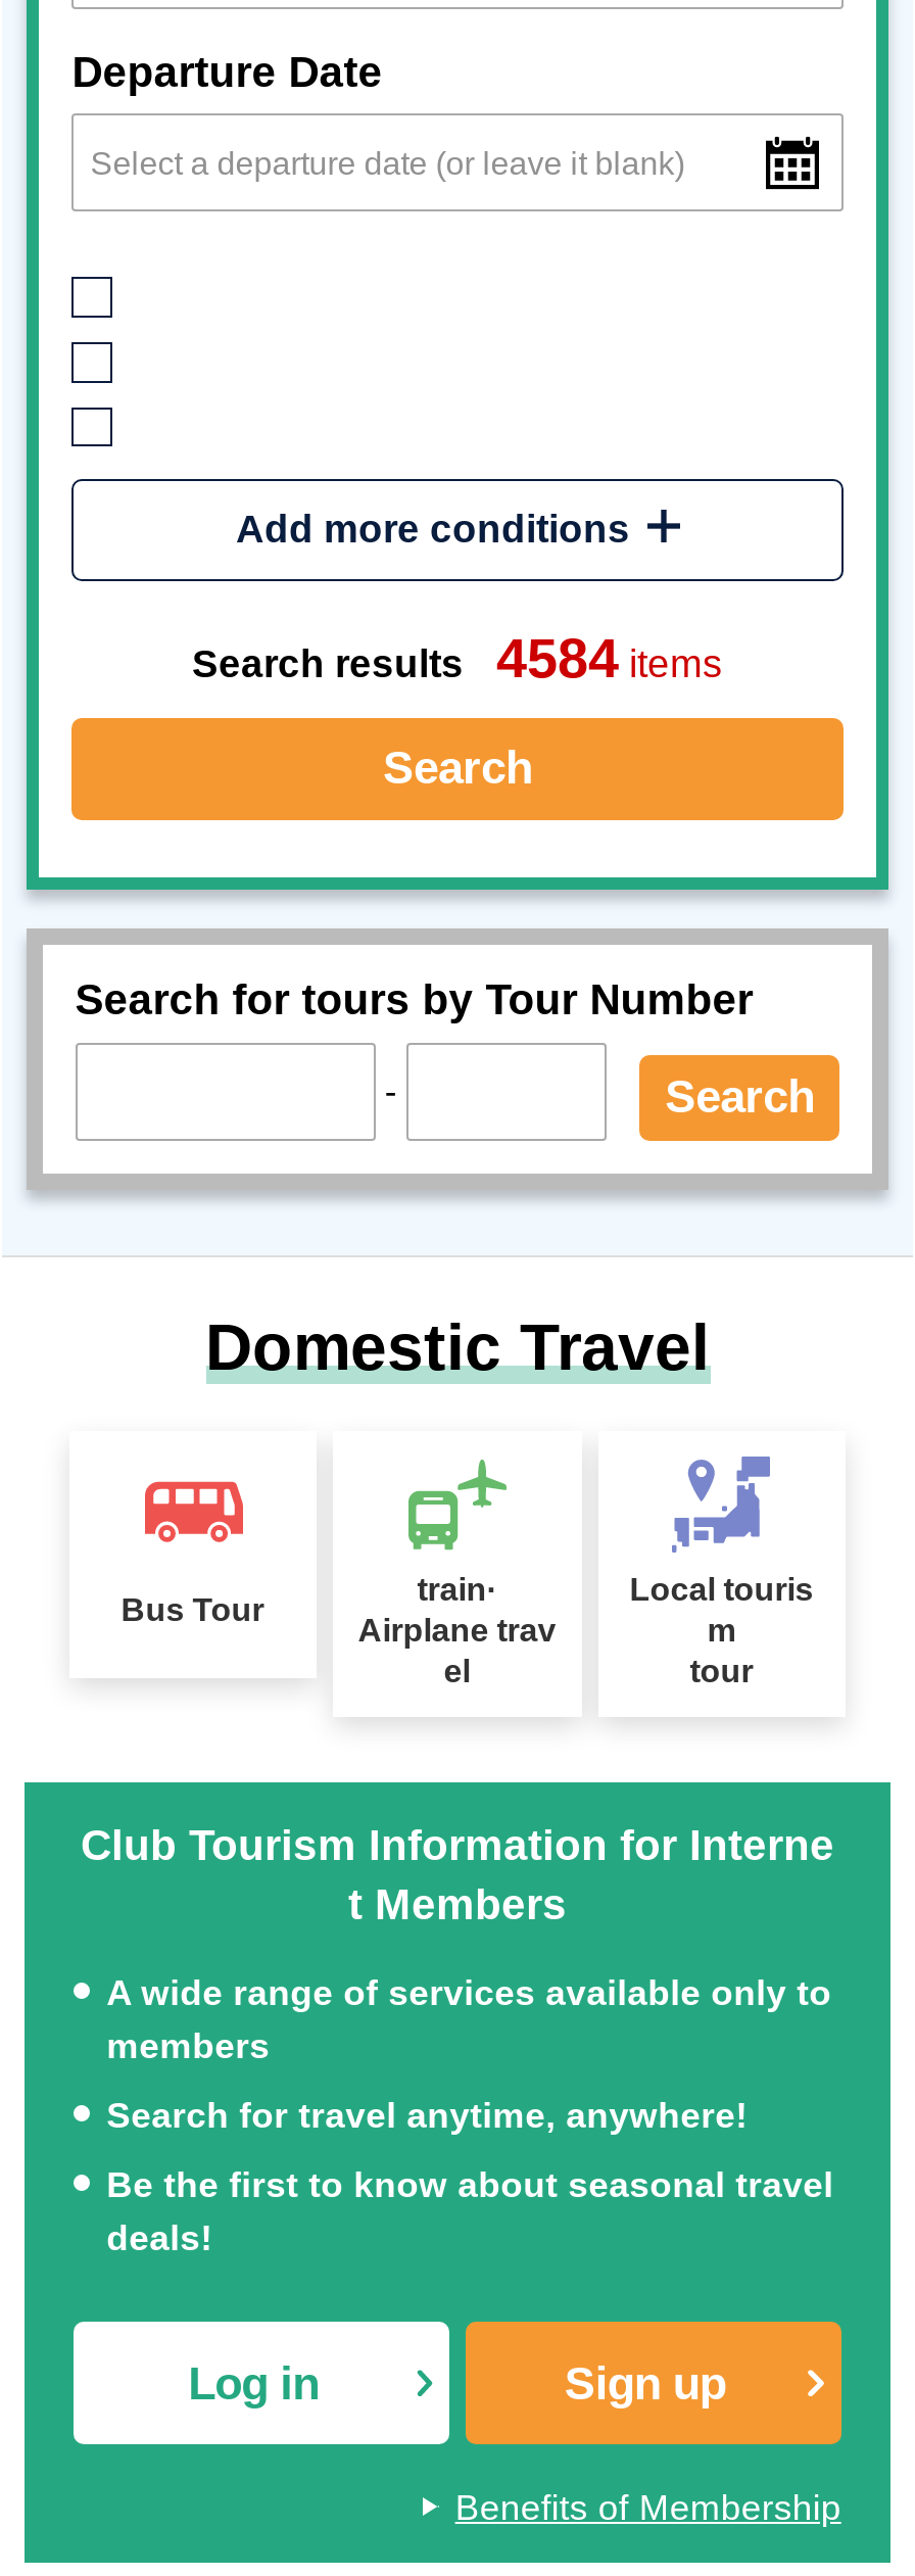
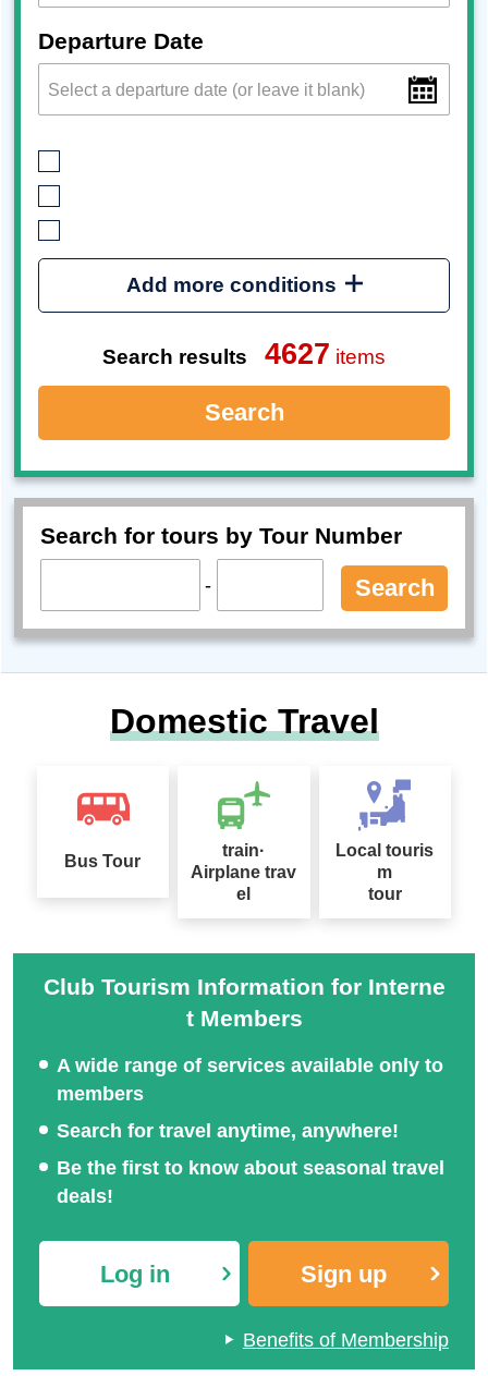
[192,626,723,689] Search results 4584 items -> [102,336,386,370] Search results 4627 items

